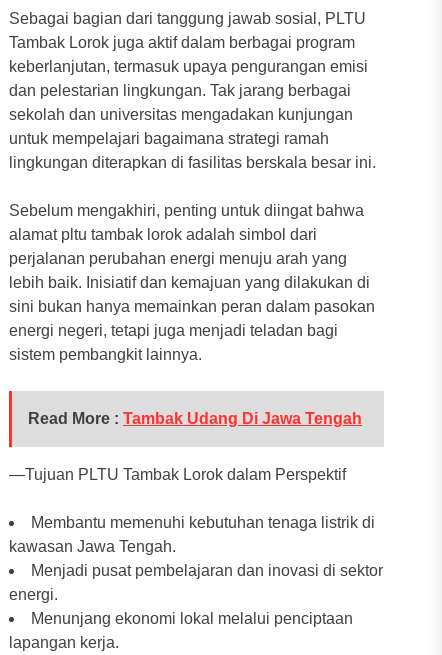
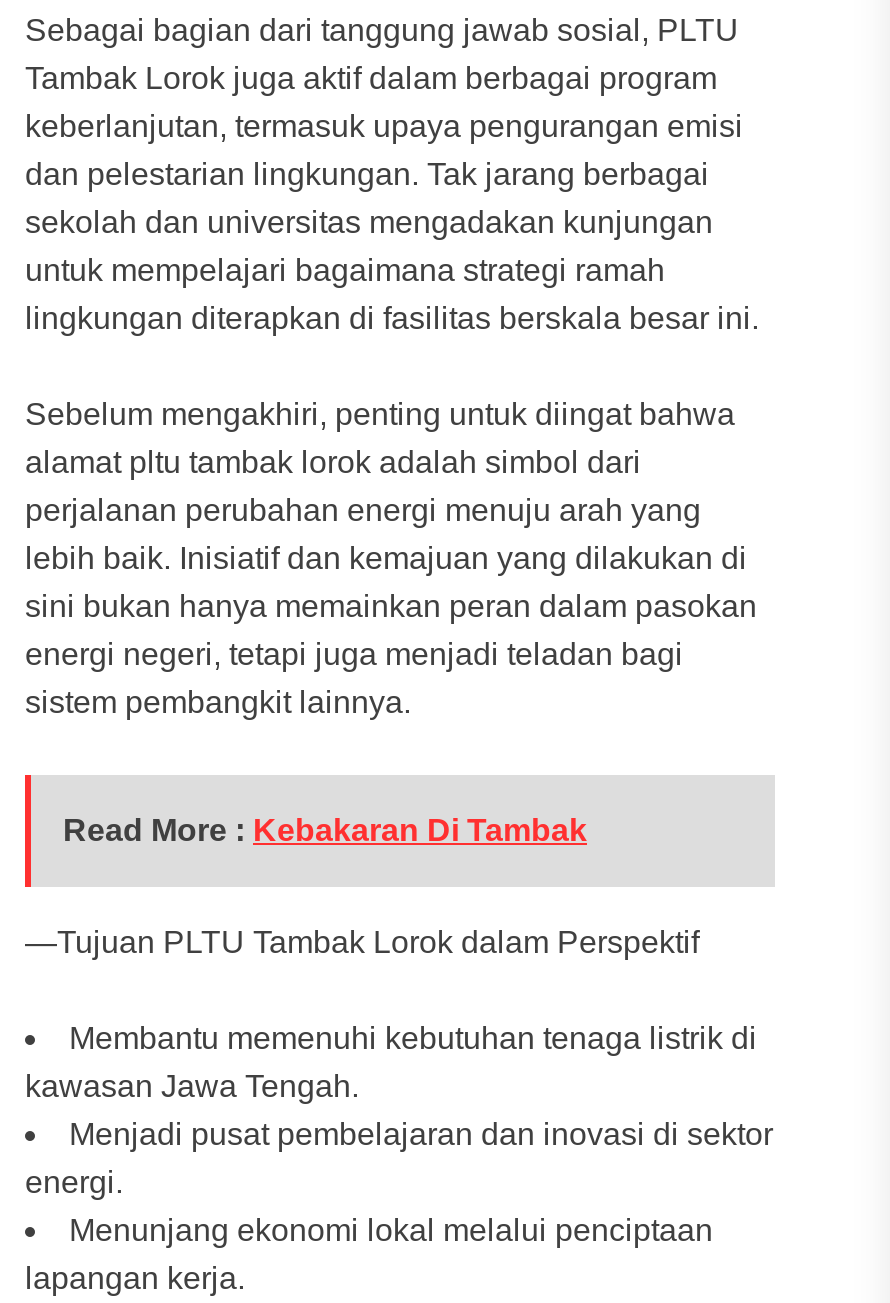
[28,410,362,427] Read More : Tambak Udang Di Jawa Tengah -> [63,813,587,847] Read More : Kebakaran Di Tambak

